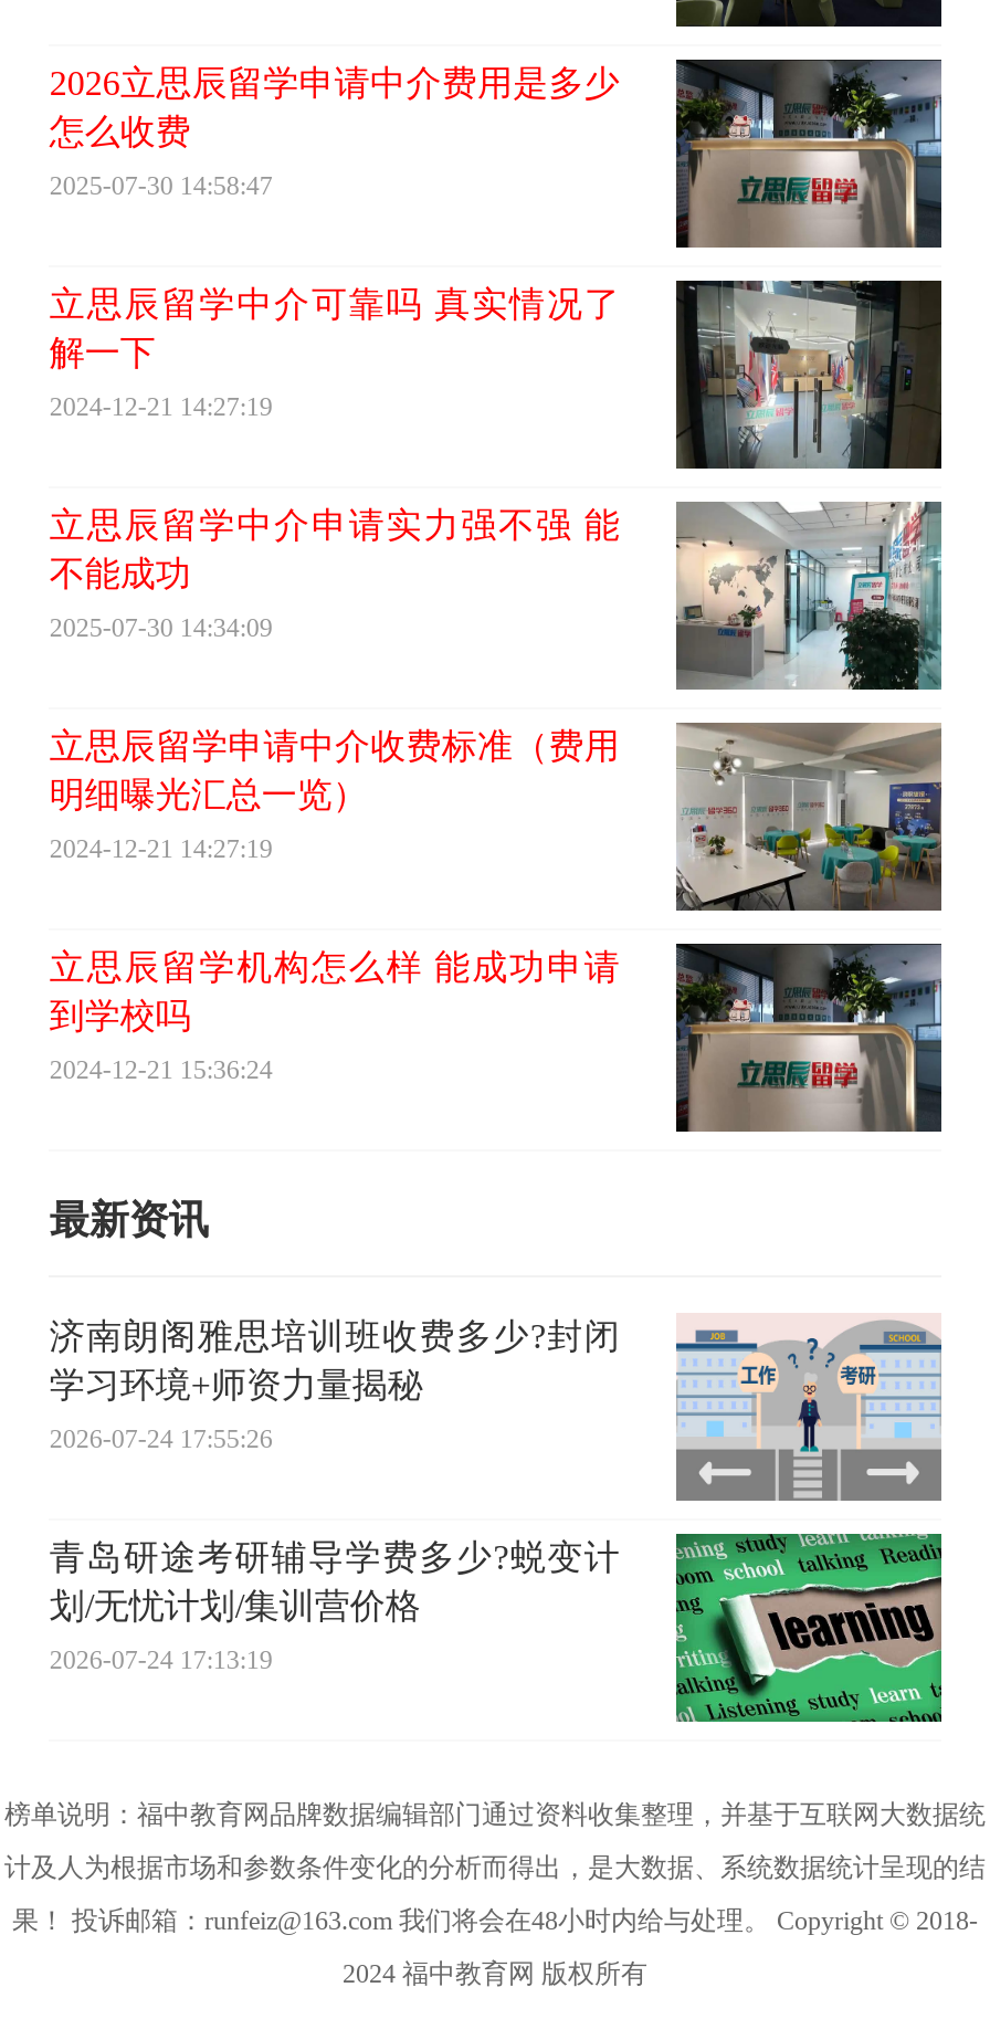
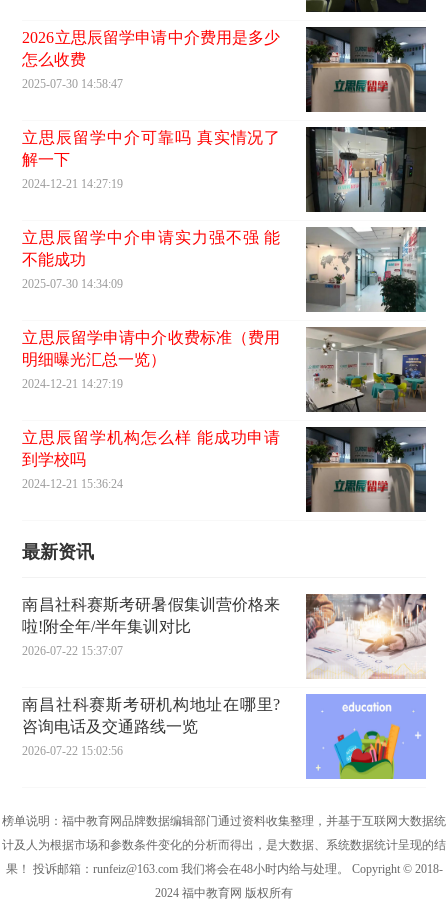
[49,1313,944,1501] [image] | 济南朗阁雅思培训班收费多少?封闭 | 学习环境+师资力量揭秘 -> [22,593,427,679] [image] | 南昌社科赛斯考研暑假集训营价格来 | 啦!附全年/半年集训对比
[49,1424,273,1455] 2026-07-24 17:55:26 -> [22,644,123,658] 2026-07-22 15:37:07
[49,1532,944,1724] [image] | 青岛研途考研辅导学费多少?蜕变计 | 划/无忧计划/集训营价格 -> [22,694,426,780] [image] | 南昌社科赛斯考研机构地址在哪里? | 咨询电话及交通路线一览
[49,1645,273,1676] 2026-07-24 17:13:19 -> [22,744,123,758] 2026-07-22 15:02:56

